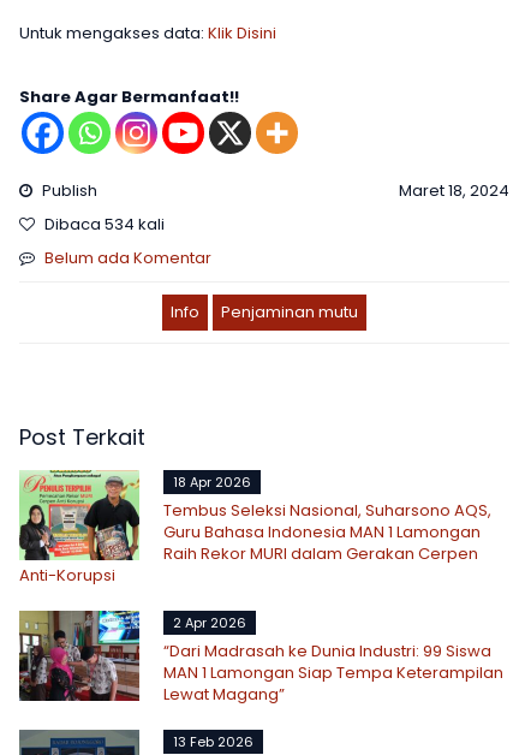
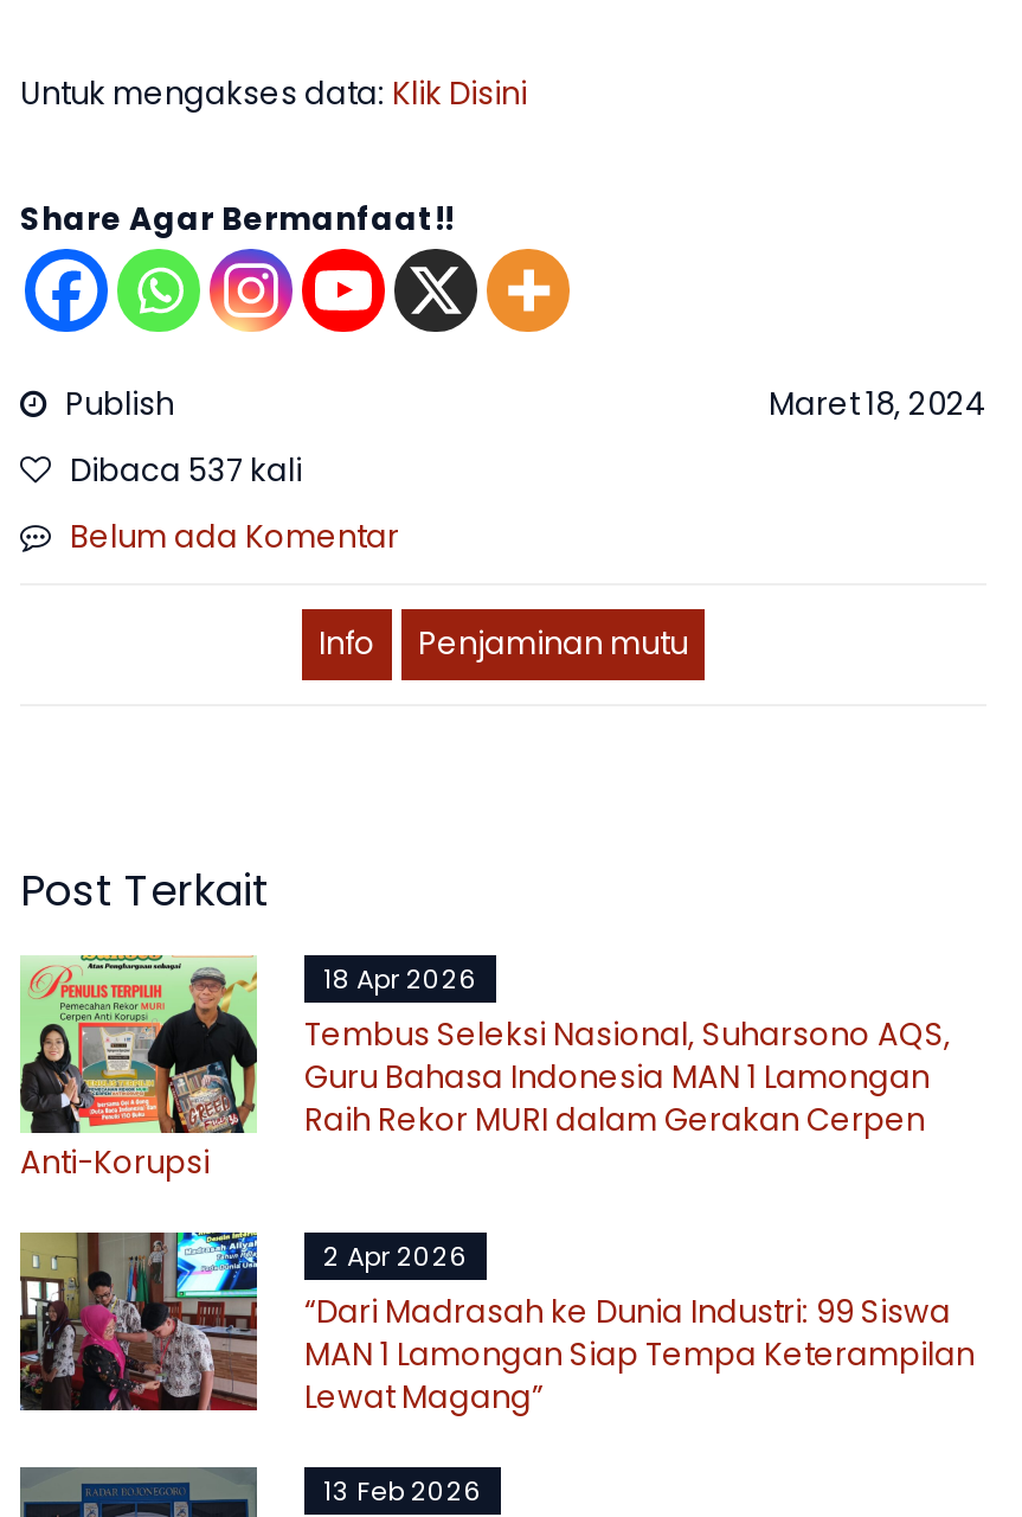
[41,213,165,236] Dibaca 534 kali -> [63,448,302,493] Dibaca 537 kali

